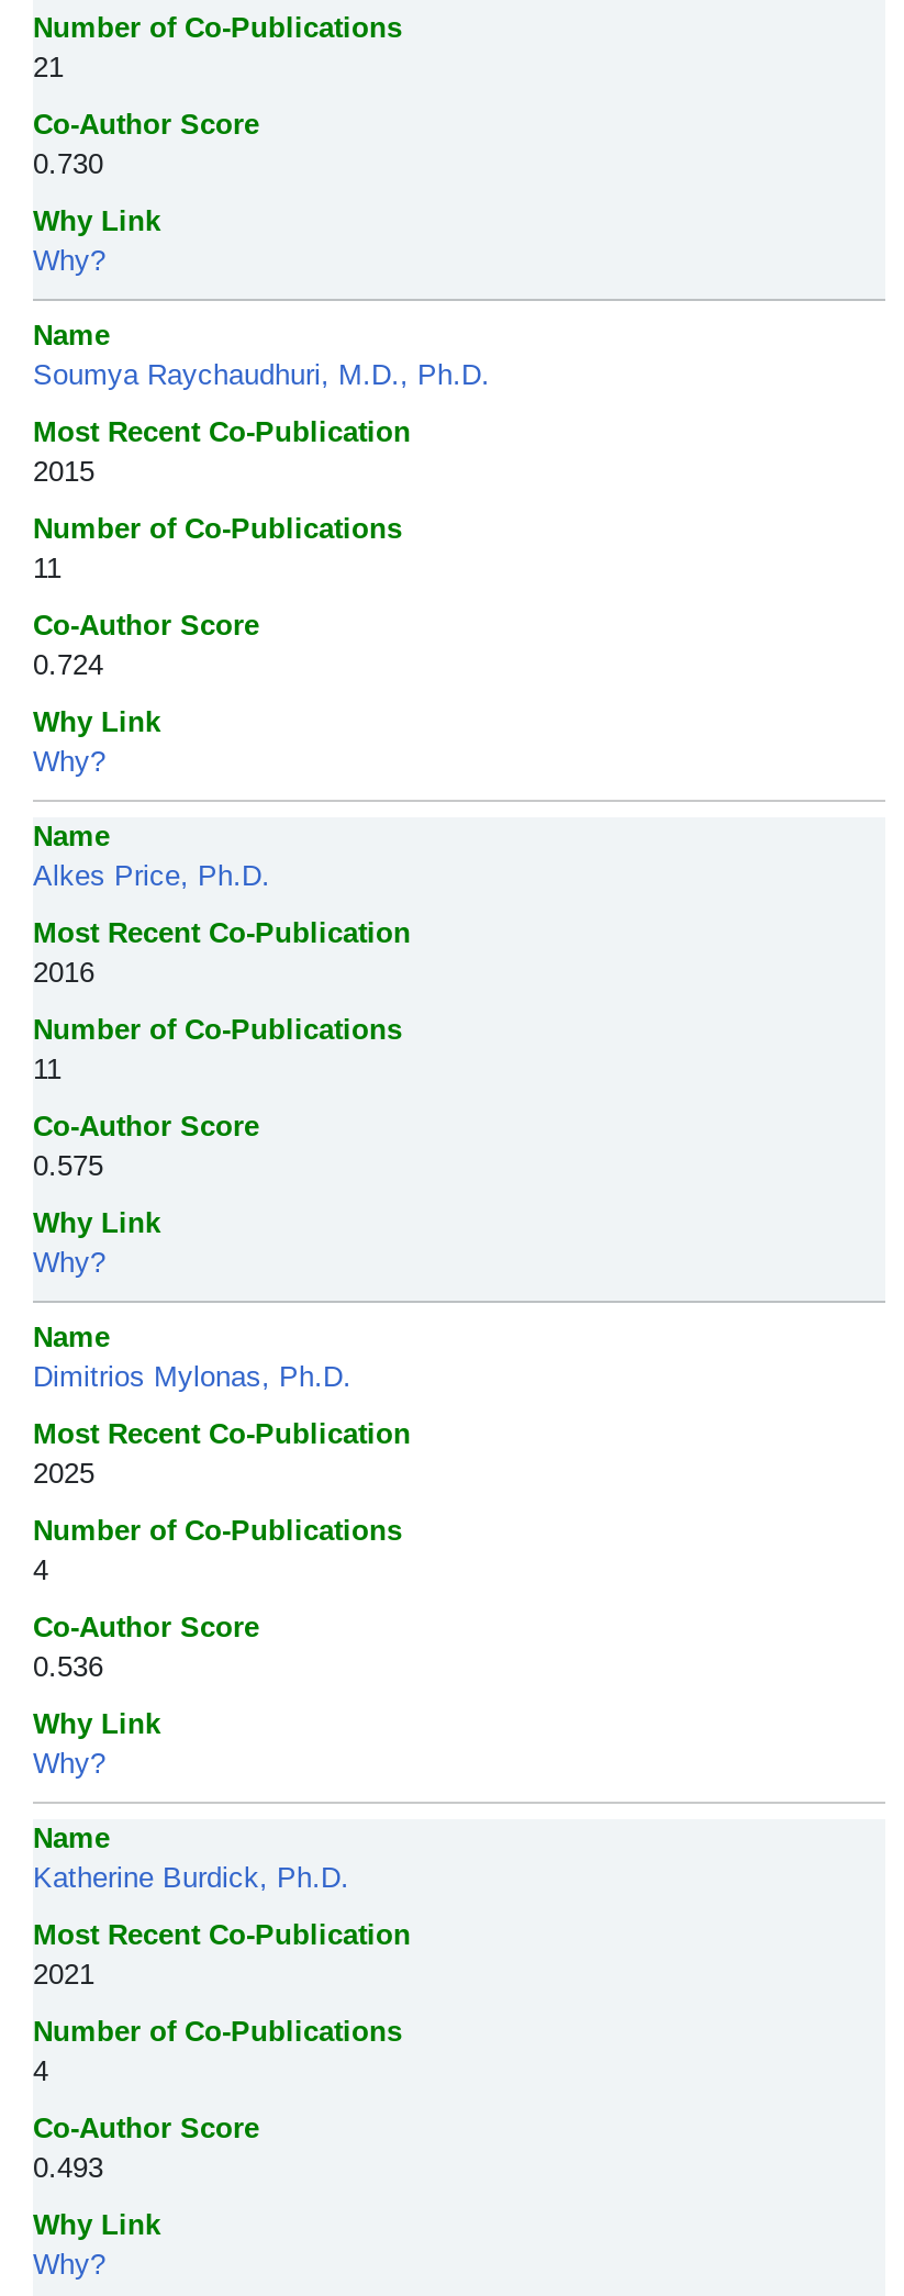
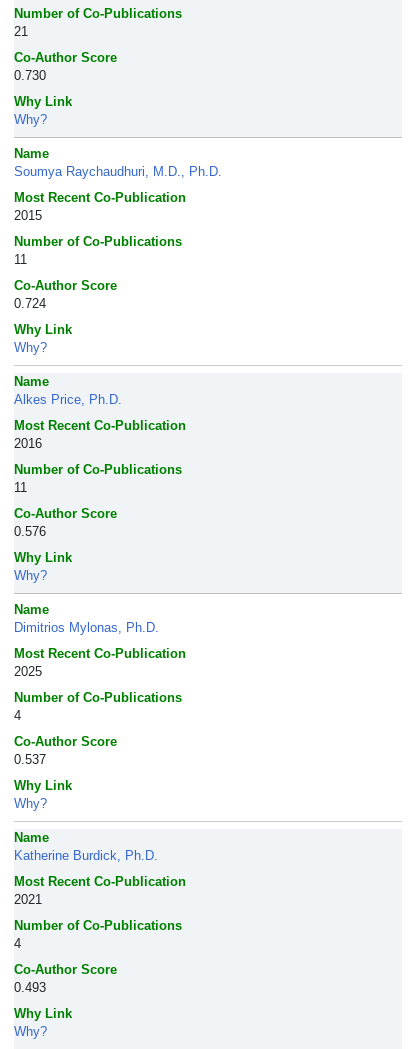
[33,1149,103,1182] 0.575 -> [14,524,46,539] 0.576
[33,1650,103,1683] 0.536 -> [14,752,46,767] 0.537

